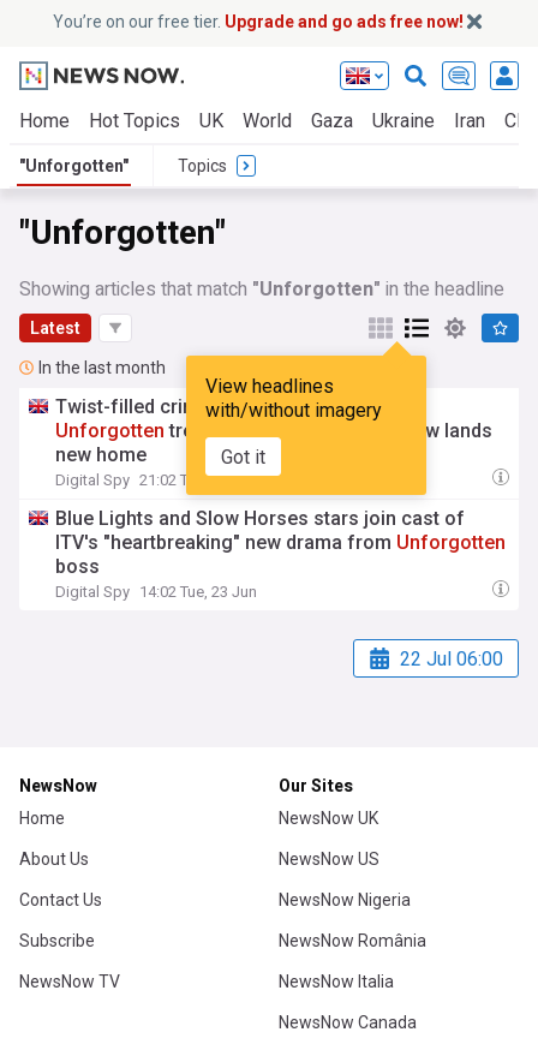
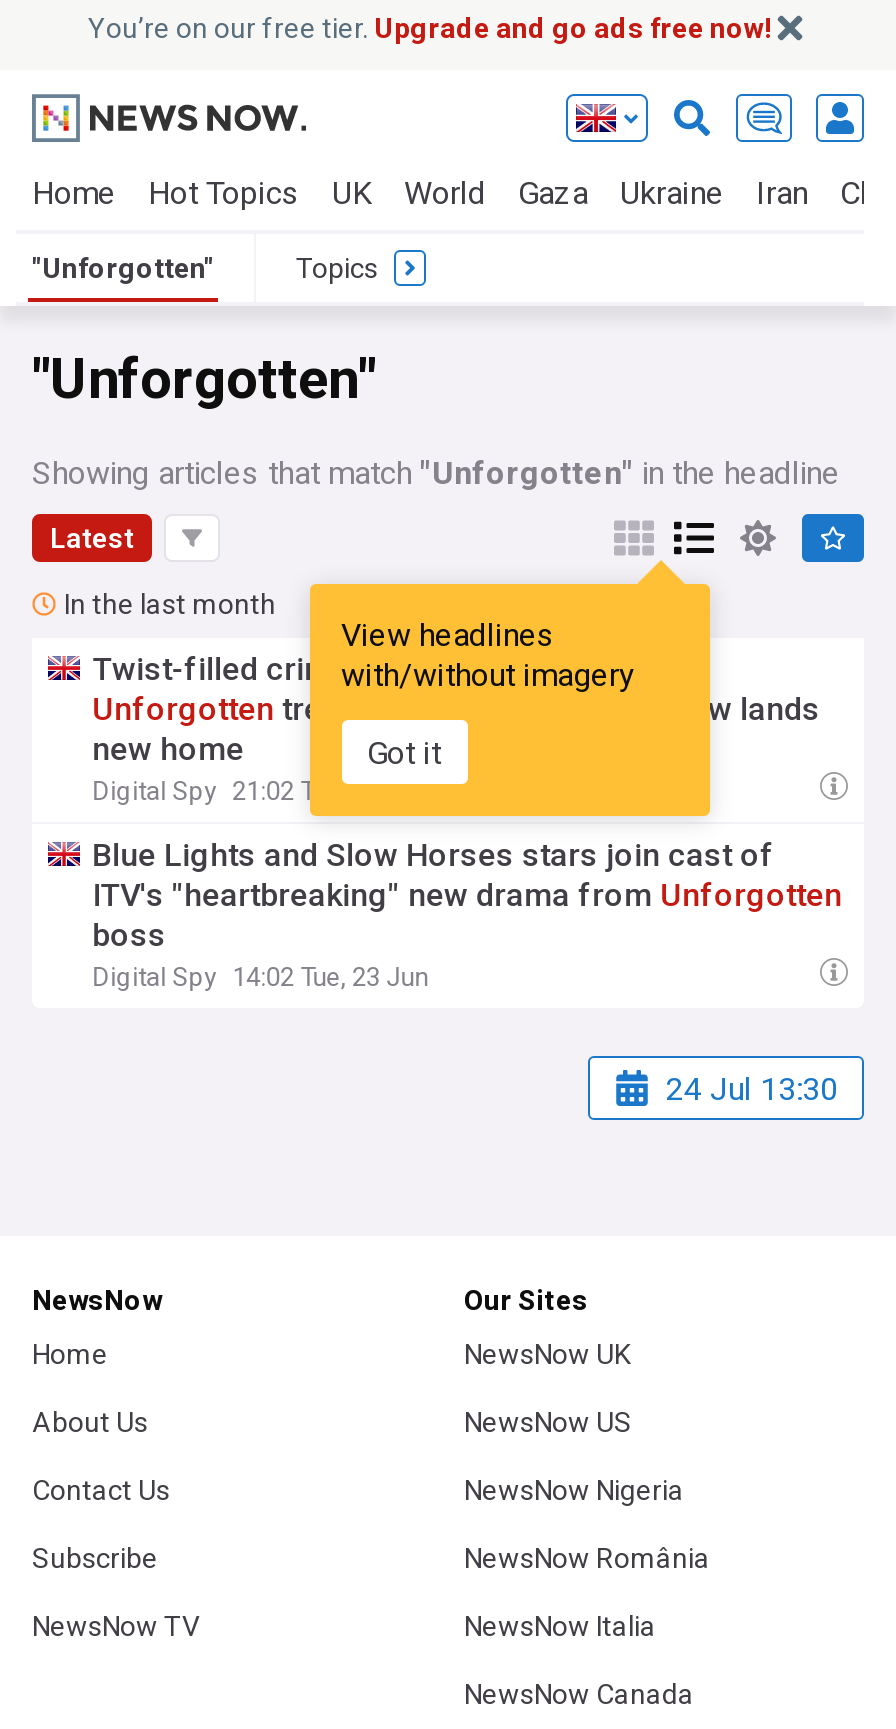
[400,647,503,670] 22 Jul 06:00 -> [666,1069,838,1107] 24 Jul 13:30

